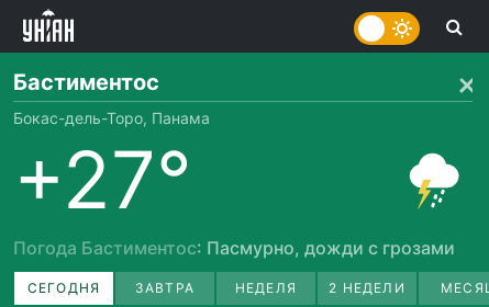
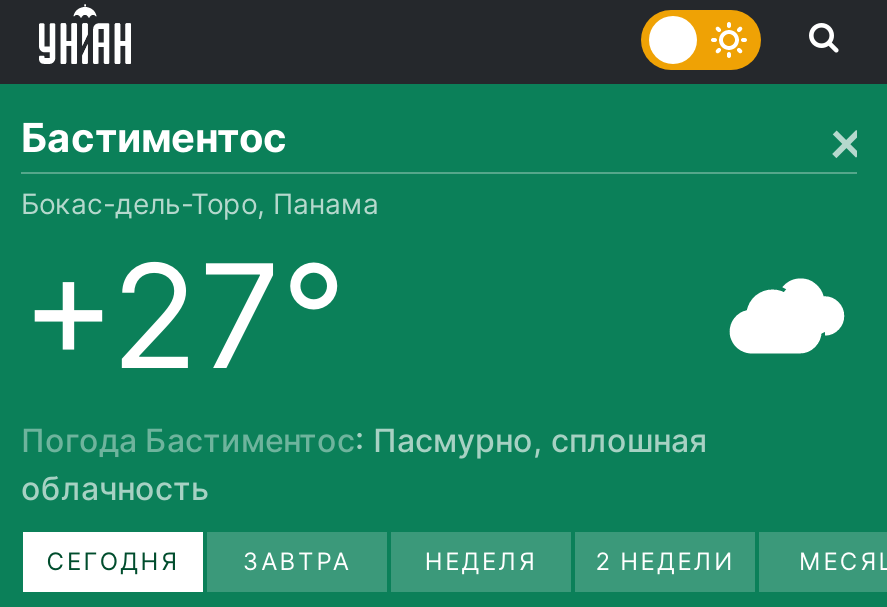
[13,152,466,259] [image] | Погода Бастиментос: Пасмурно, дожди с грозами -> [21,268,847,508] [image] | Погода Бастиментос: Пасмурно, сплошная | облачность

